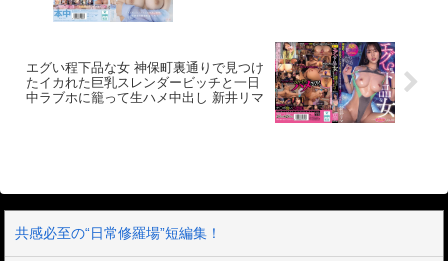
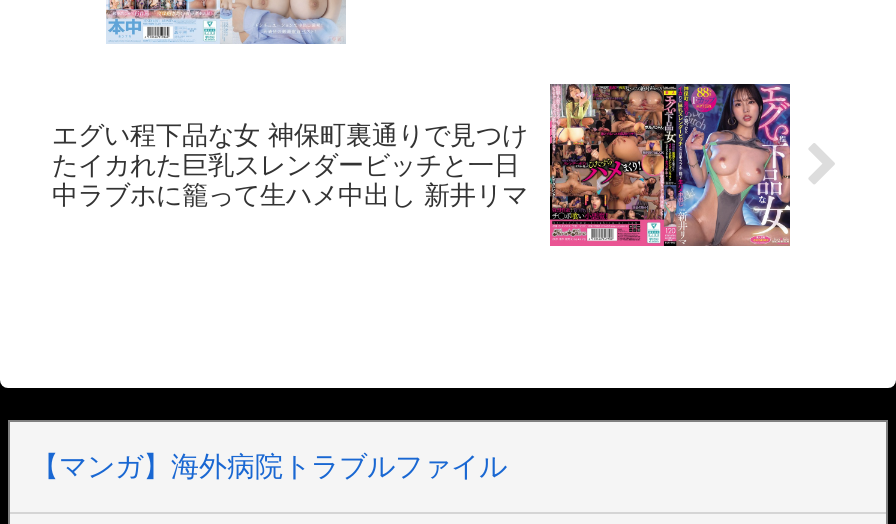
[15,225,221,241] 共感必至の“日常修羅場”短編集！ -> [31,450,507,482] 【マンガ】海外病院トラブルファイル

